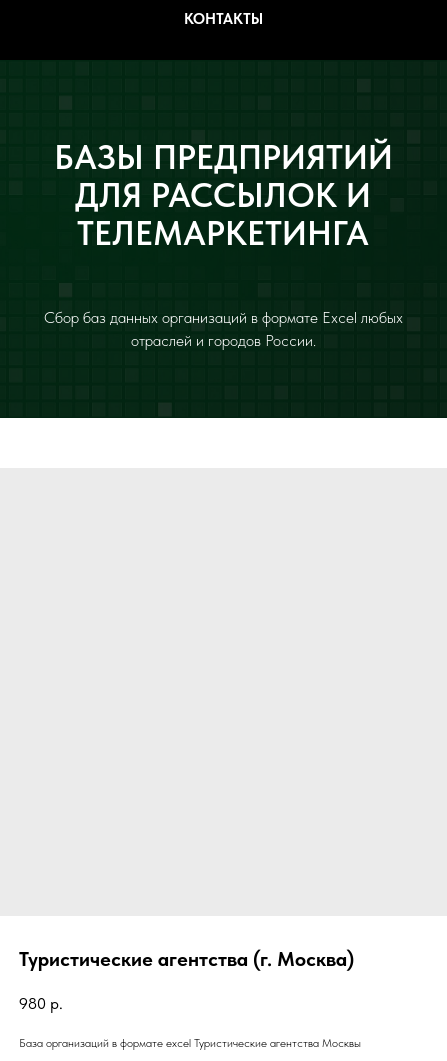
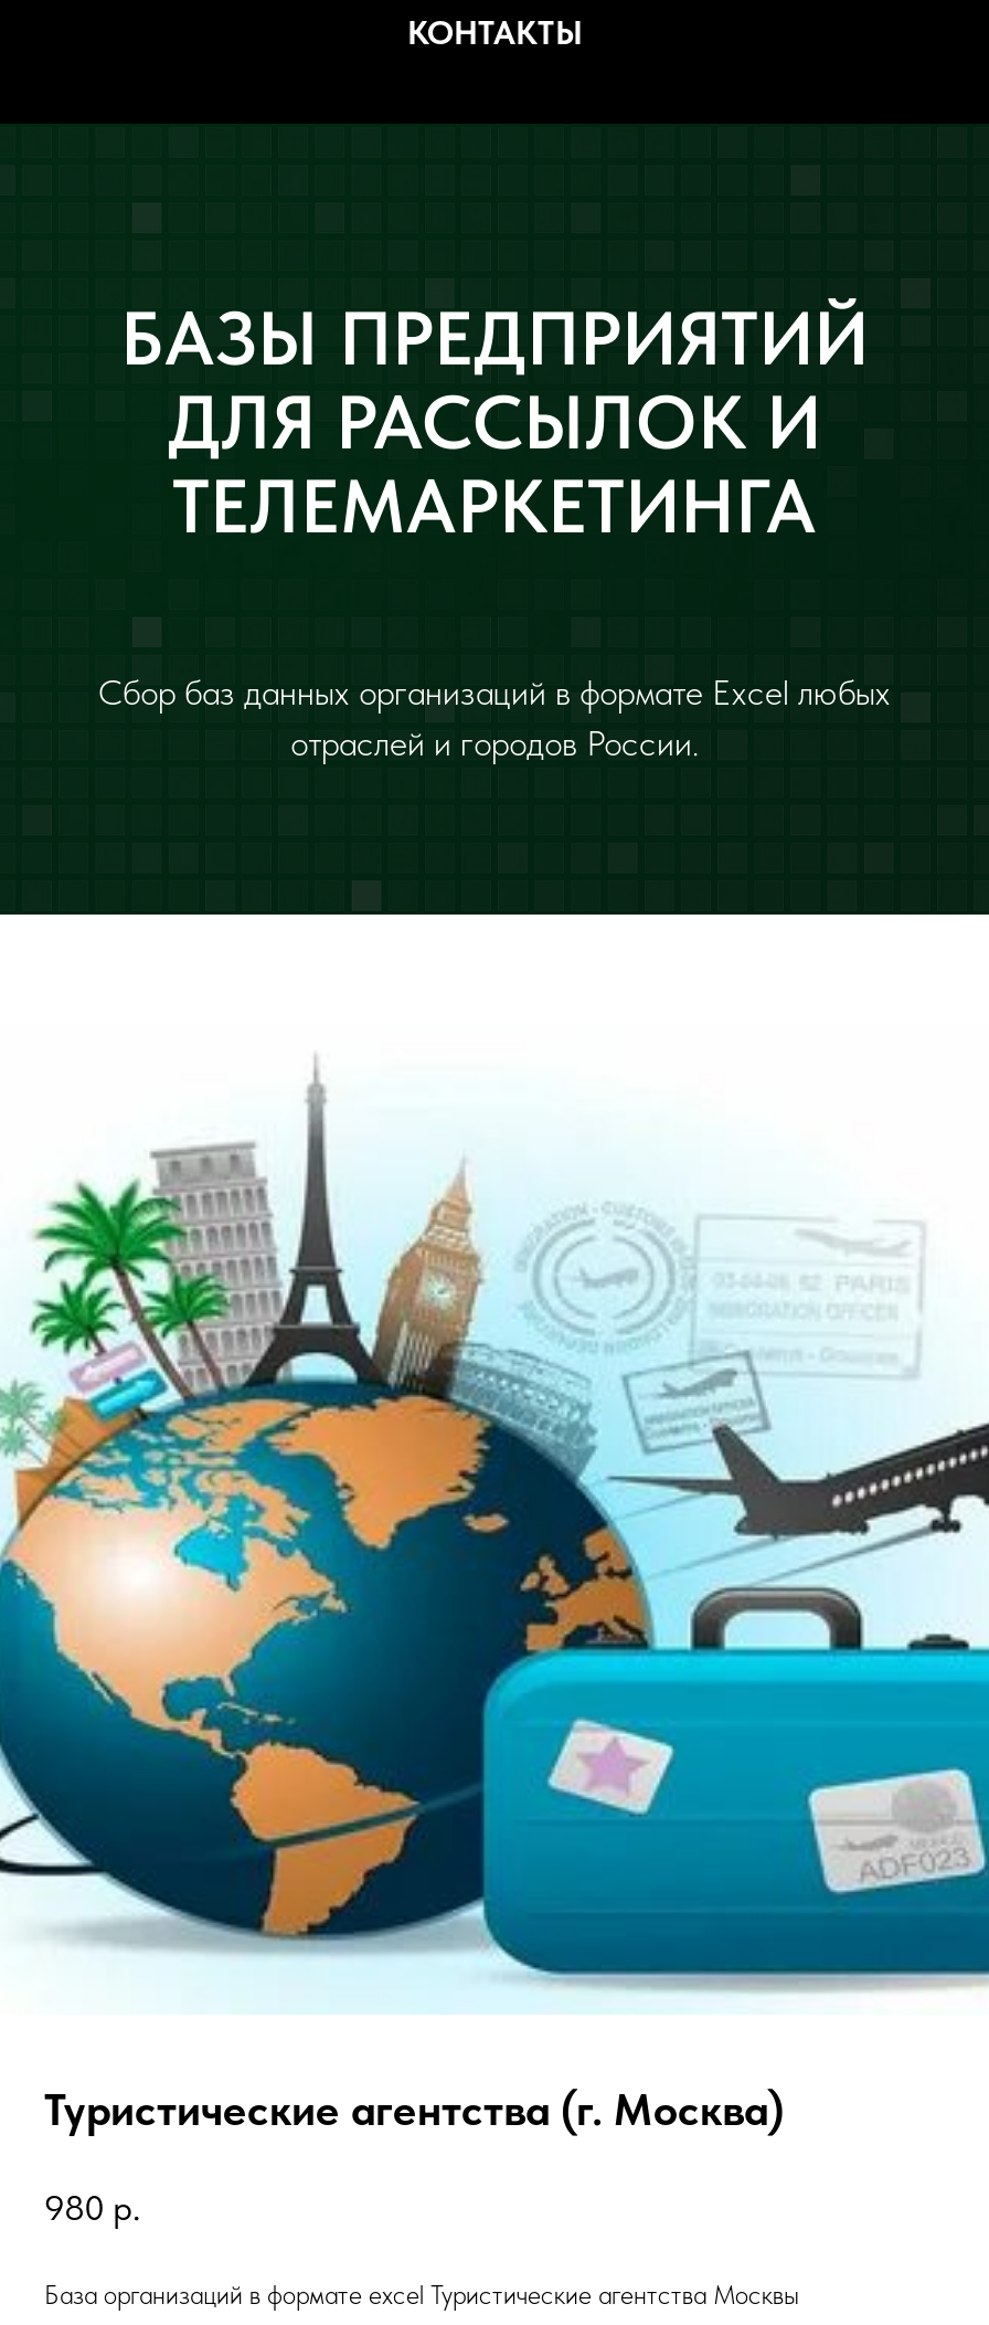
none -> [7,1071,982,1993] [image]

